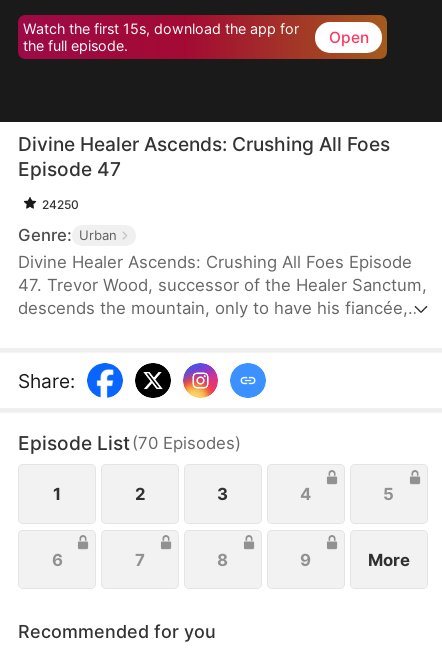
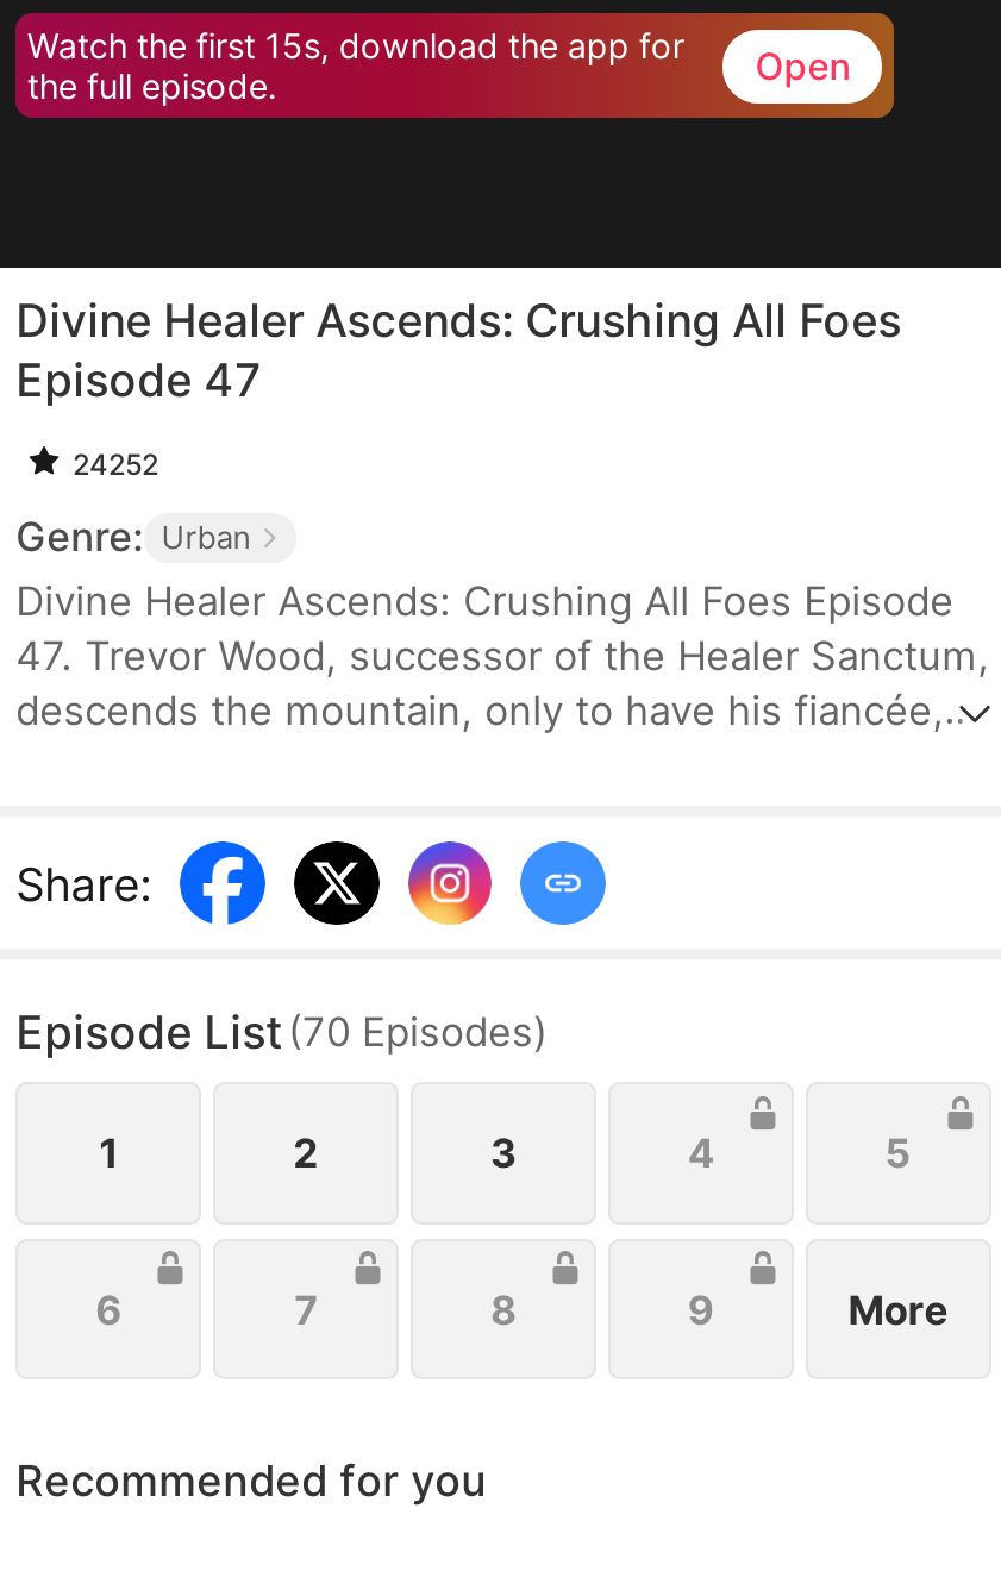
[42,197,79,212] 24250 -> [73,446,158,481] 24252

